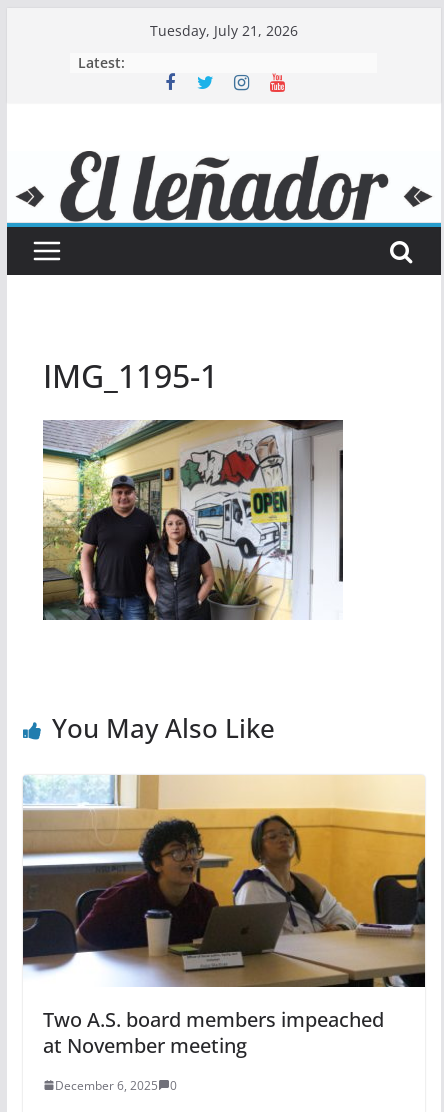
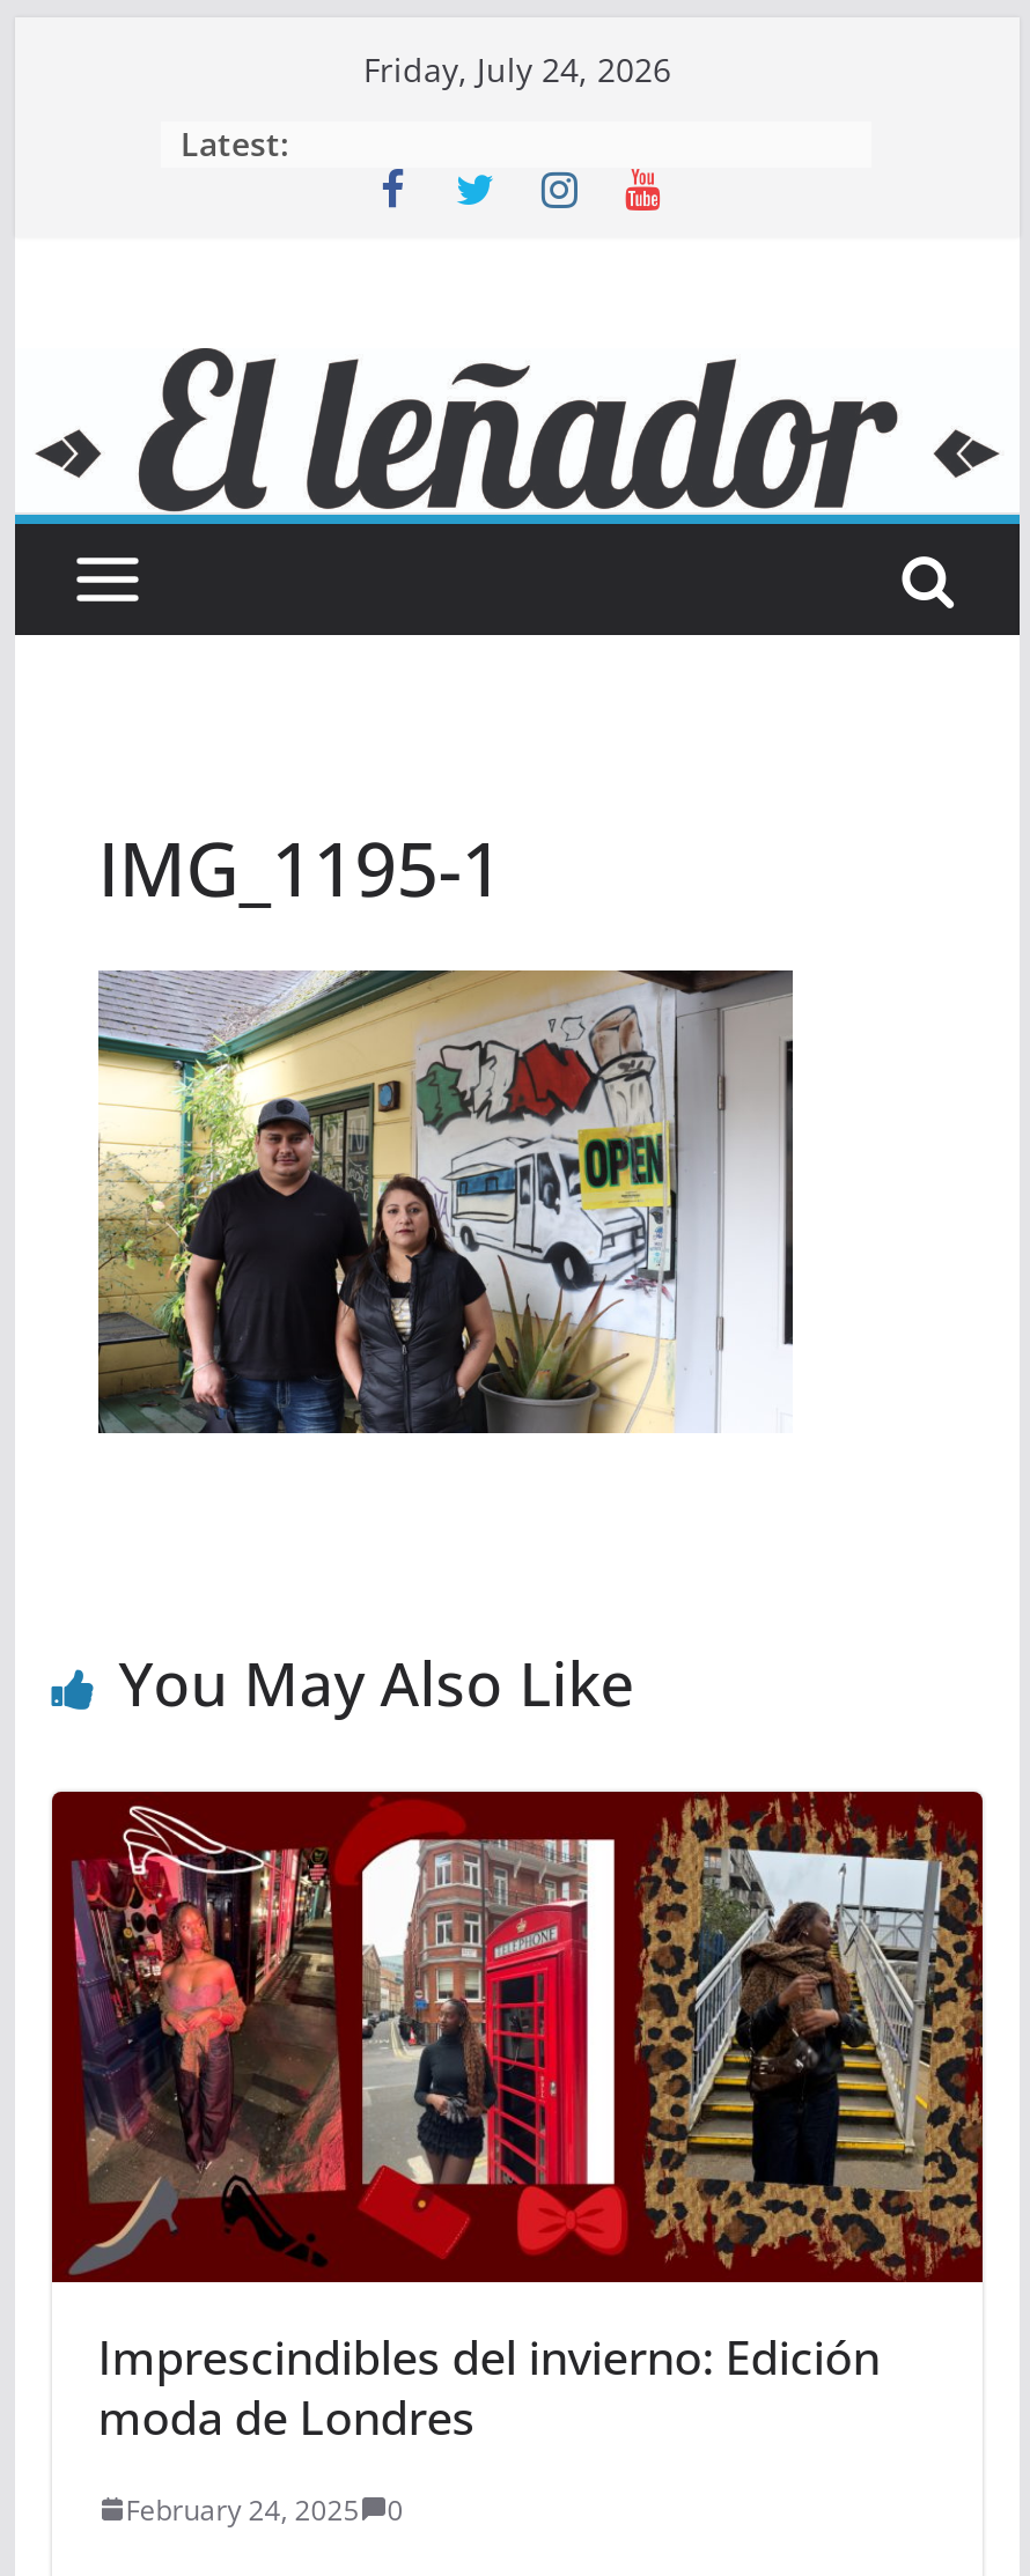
[150,21,298,40] Tuesday, July 21, 2026 -> [363,47,671,91] Friday, July 24, 2026
[22,774,426,1059] [image] | Two A.S. board members impeached | at November meeting -> [50,1787,985,2448] [image] | Imprescindibles del invierno: Edición | moda de Londres
[55,1077,177,1094] December 6, 2025 0 -> [125,2489,403,2529] February 24, 2025 0

